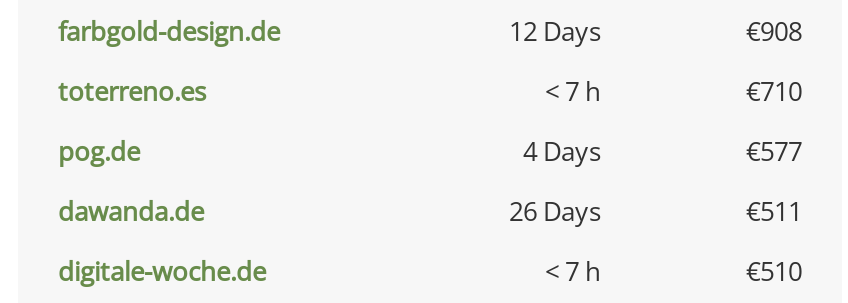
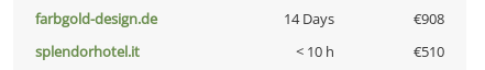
[509,13,601,49] 12 Days -> [283,9,334,28] 14 Days
[58,73,802,289] toterreno.es | < 7 h | €710 | pog.de | 4 Days | €577 | dawanda.de | 26 Days | €511 | digitale-woche.de | < 7 h -> [35,42,334,61] splendorhotel.it | < 10 h

